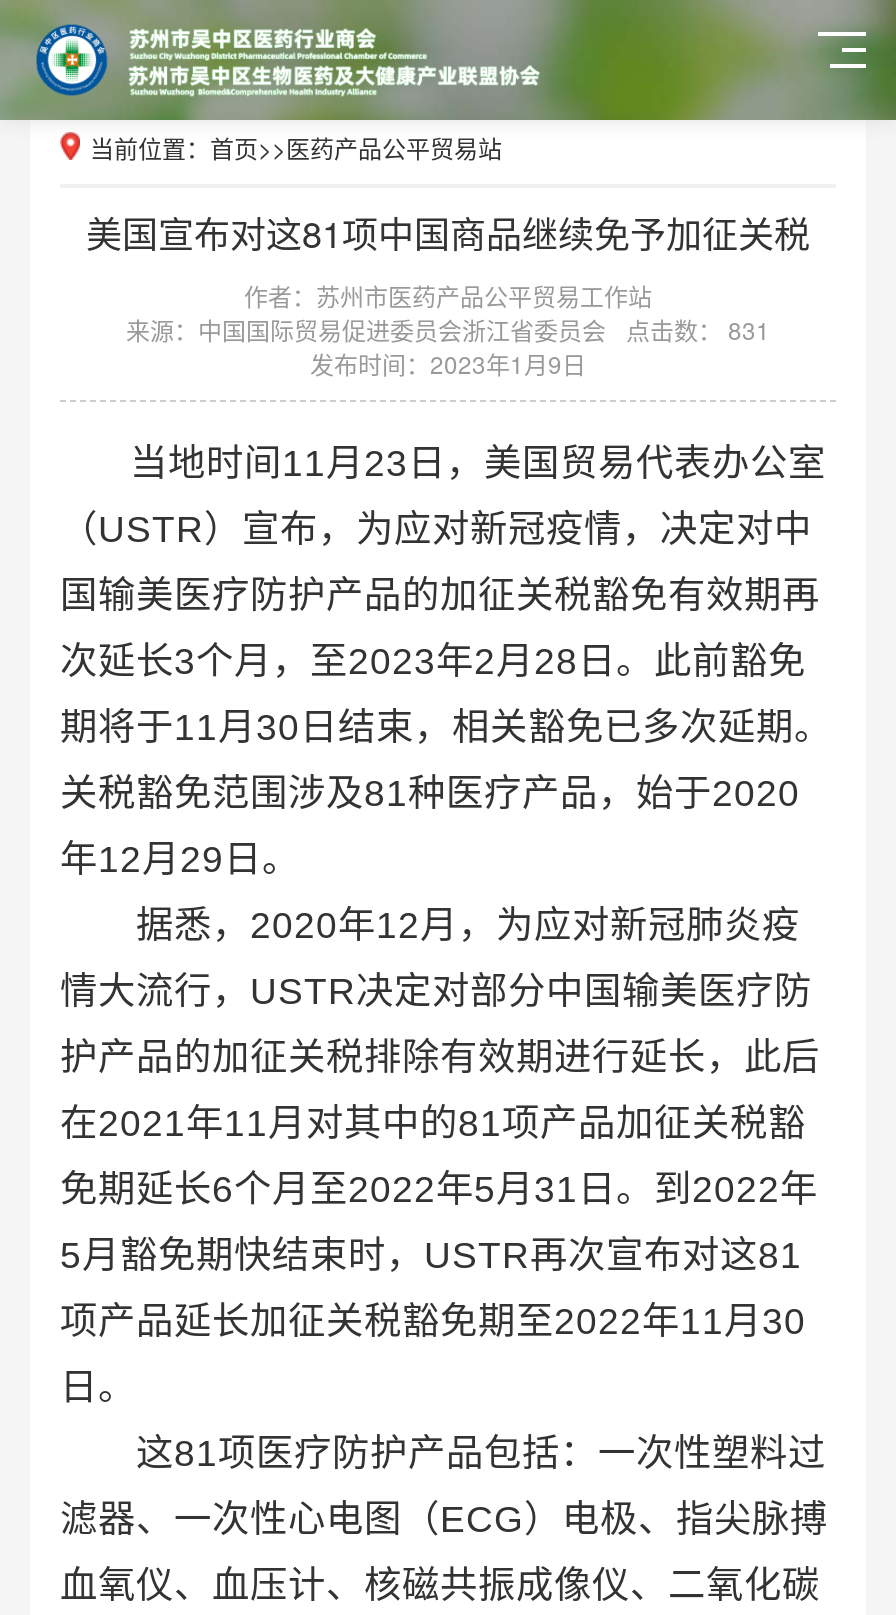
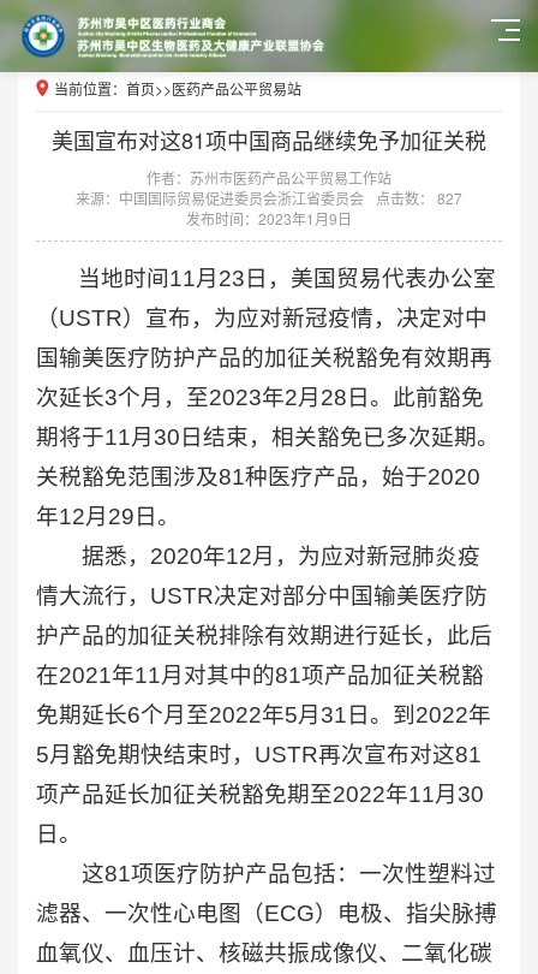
[126,312,770,346] 来源：中国国际贸易促进委员会浙江省委员会 点击数： 831 -> [76,188,462,208] 来源：中国国际贸易促进委员会浙江省委员会 点击数： 827

